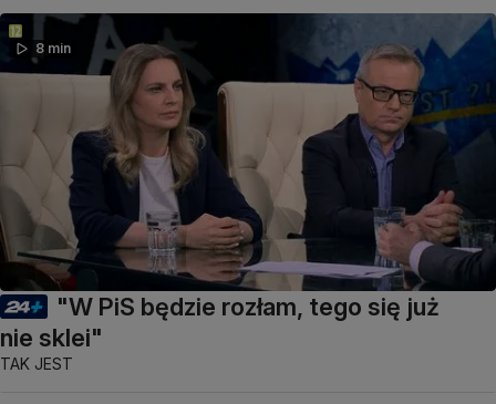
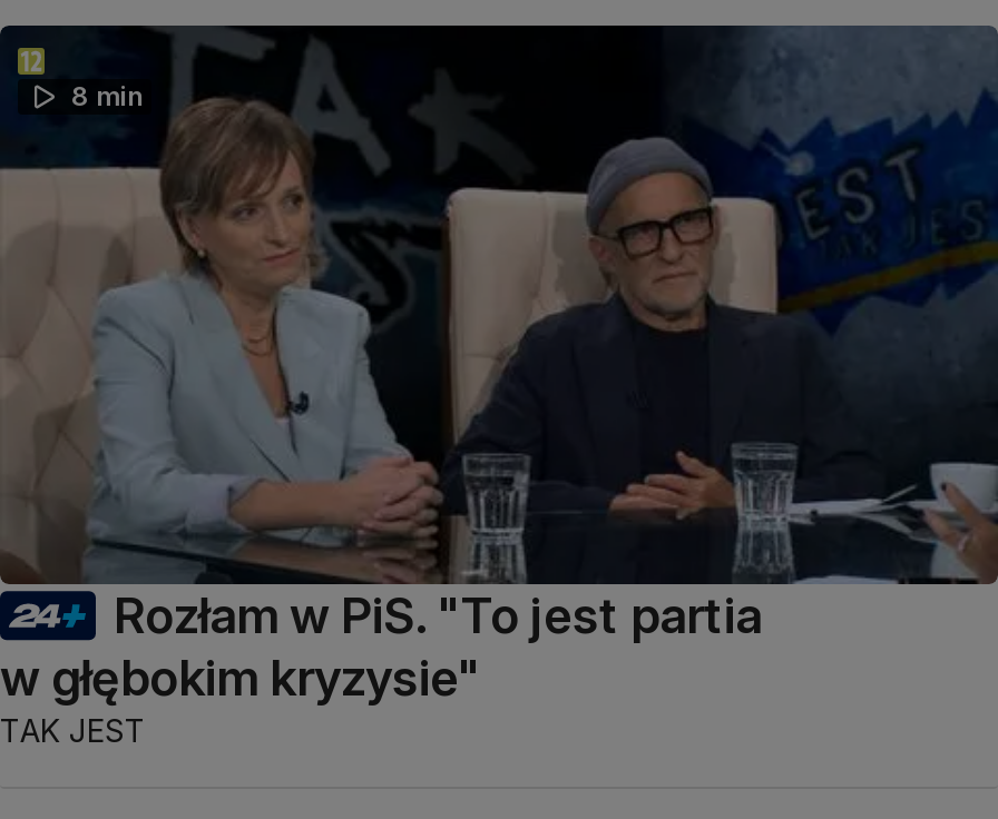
[0,12,493,352] [image] | "W PiS będzie rozłam, tego się już | nie sklei" -> [0,23,991,706] [image] | Rozłam w PiS. "To jest partia | w głębokim kryzysie"

